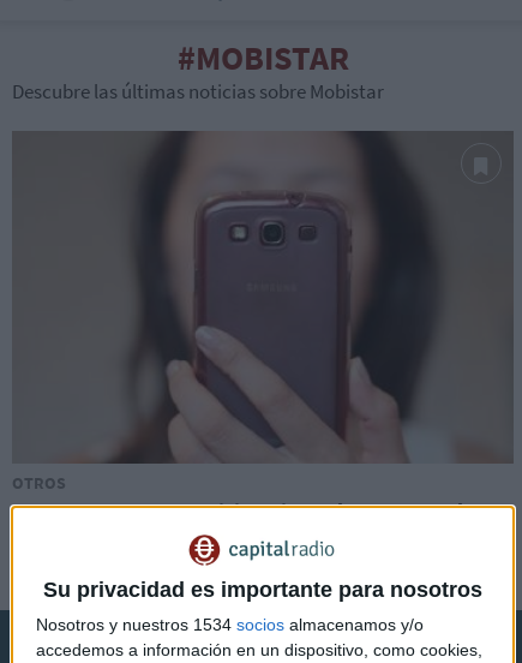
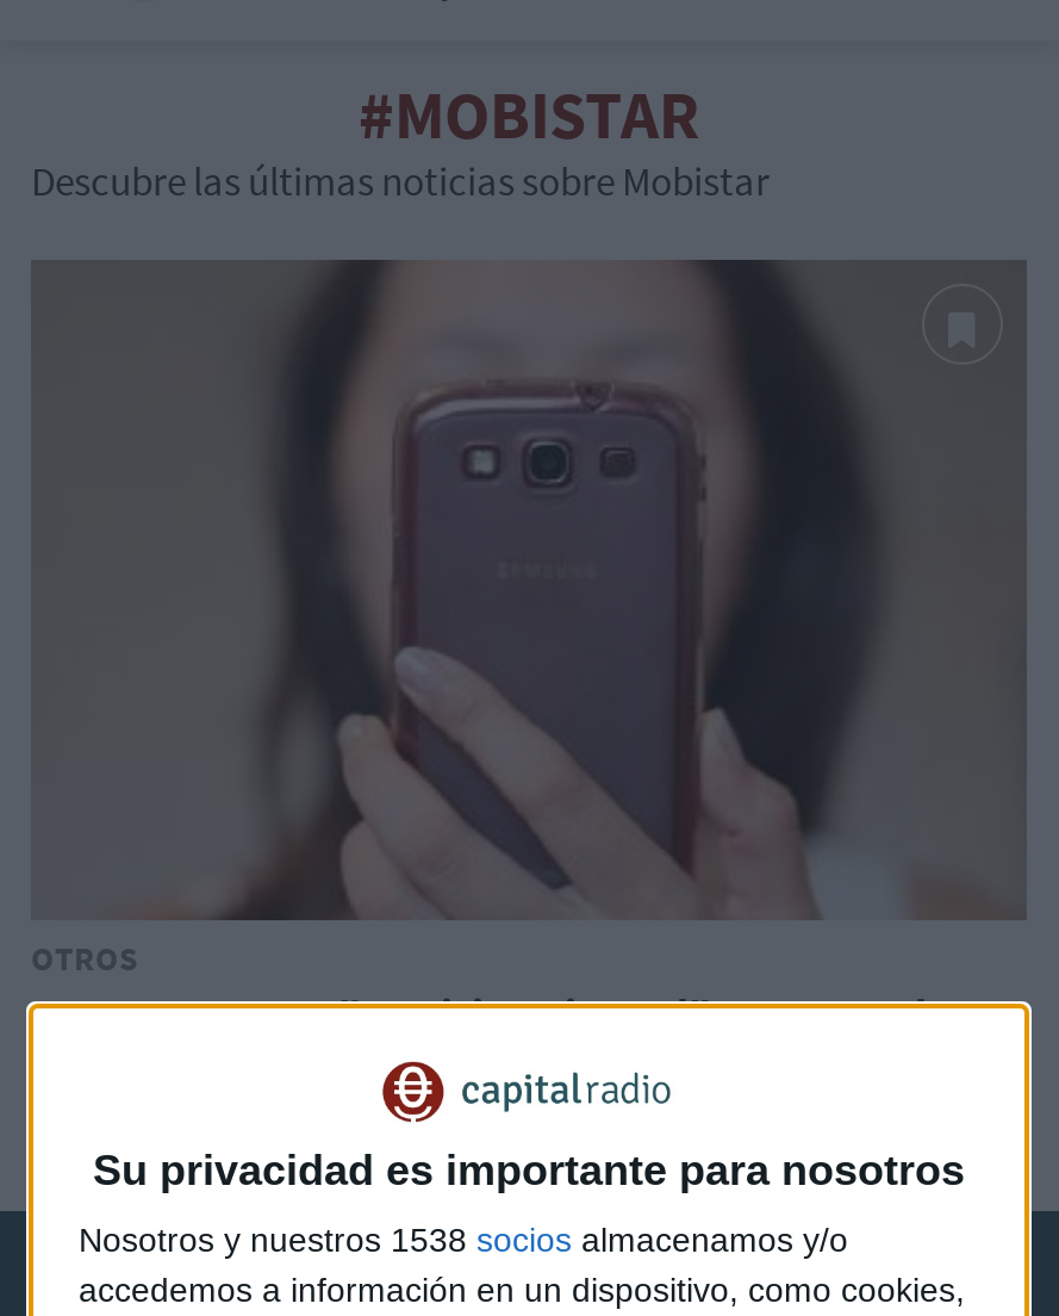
[36,615,424,634] Nosotros y nuestros 1534 socios almacenamos y/o -> [79,1221,848,1259] Nosotros y nuestros 1538 socios almacenamos y/o

